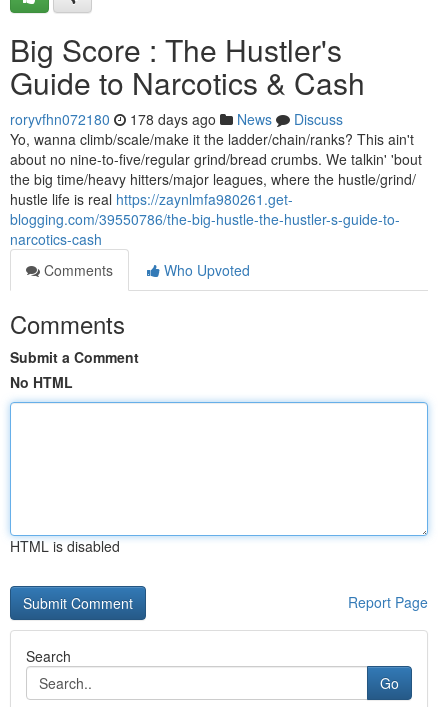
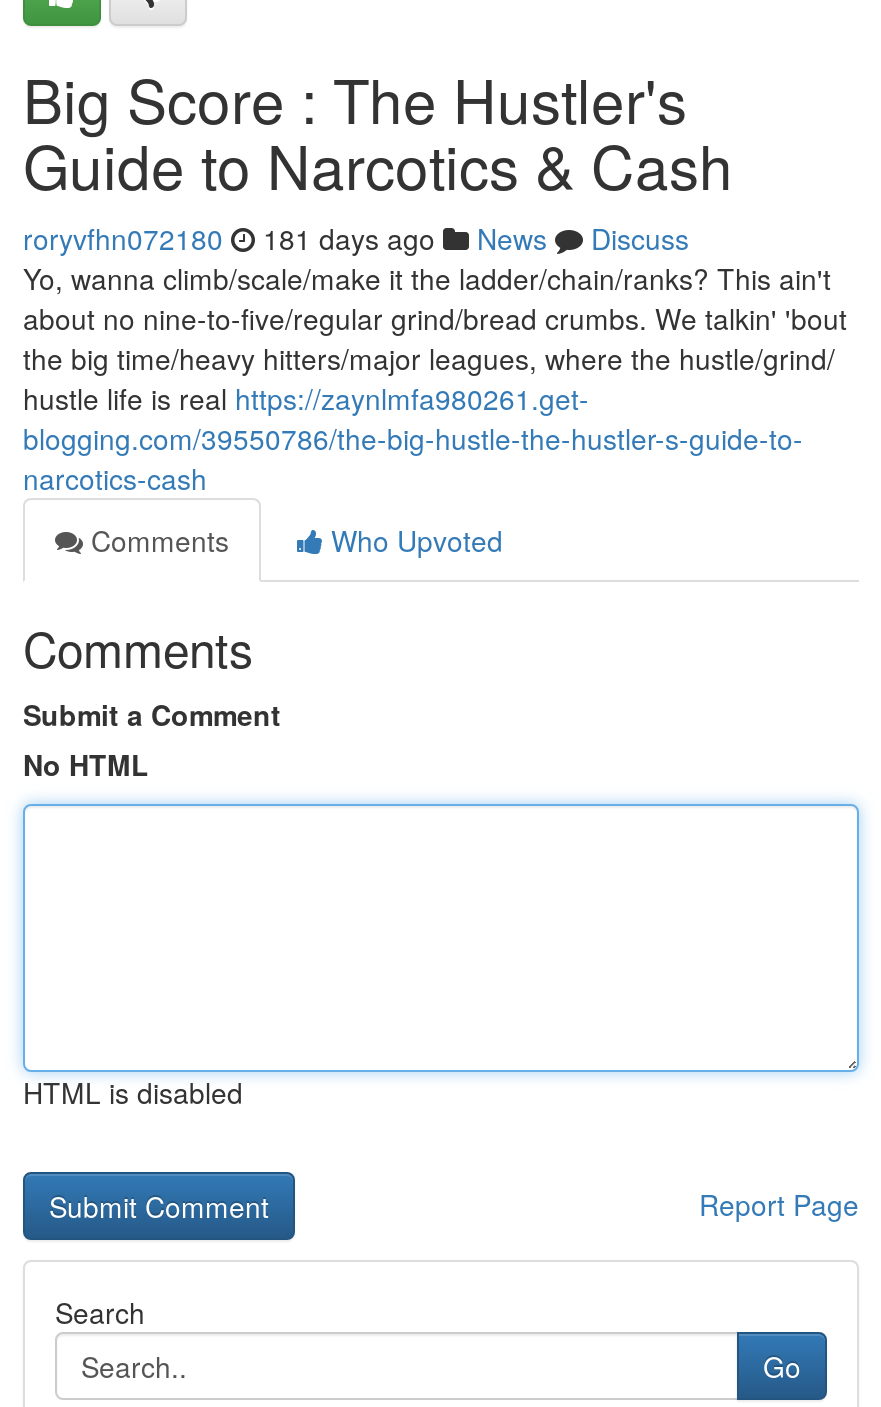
[10,109,343,129] roryvfhn072180 178 days ago News Discuss -> [23,218,689,258] roryvfhn072180 181 days ago News Discuss

